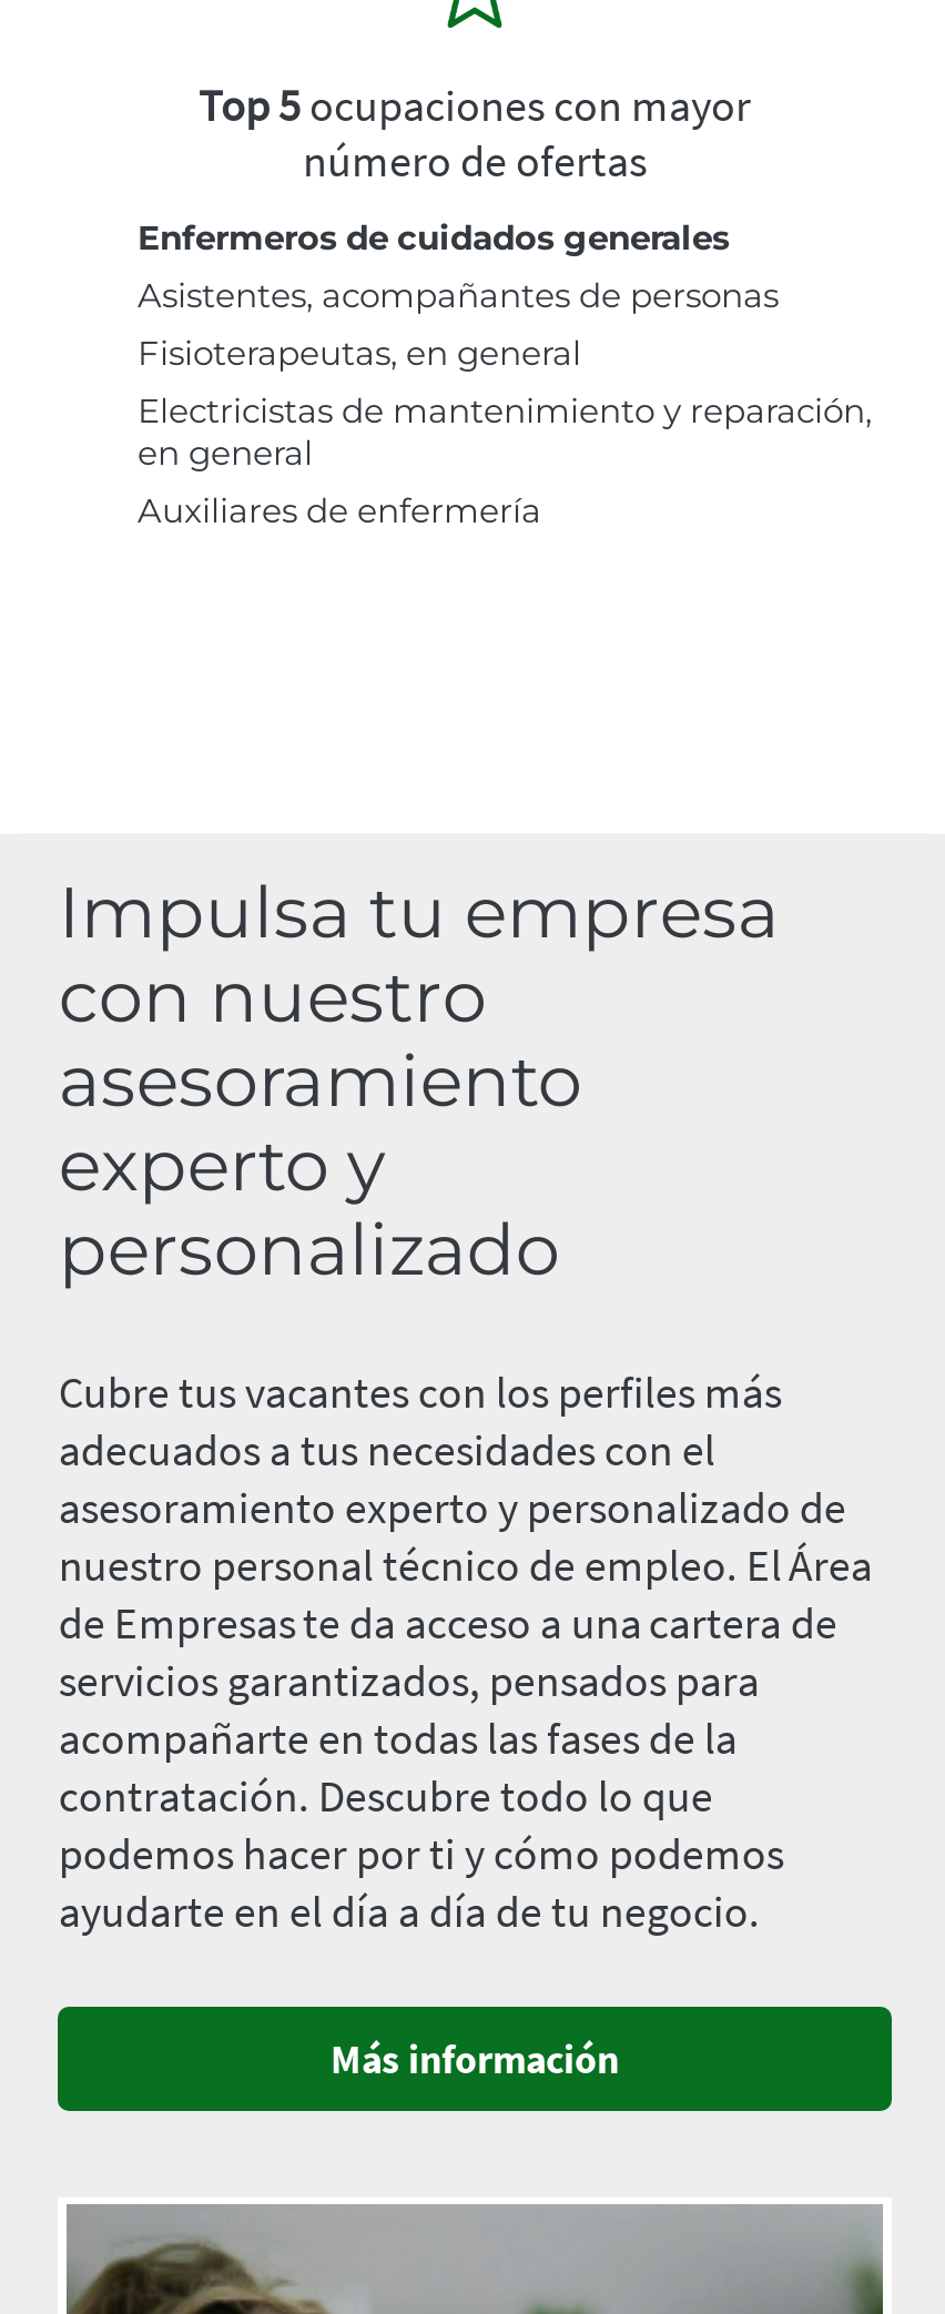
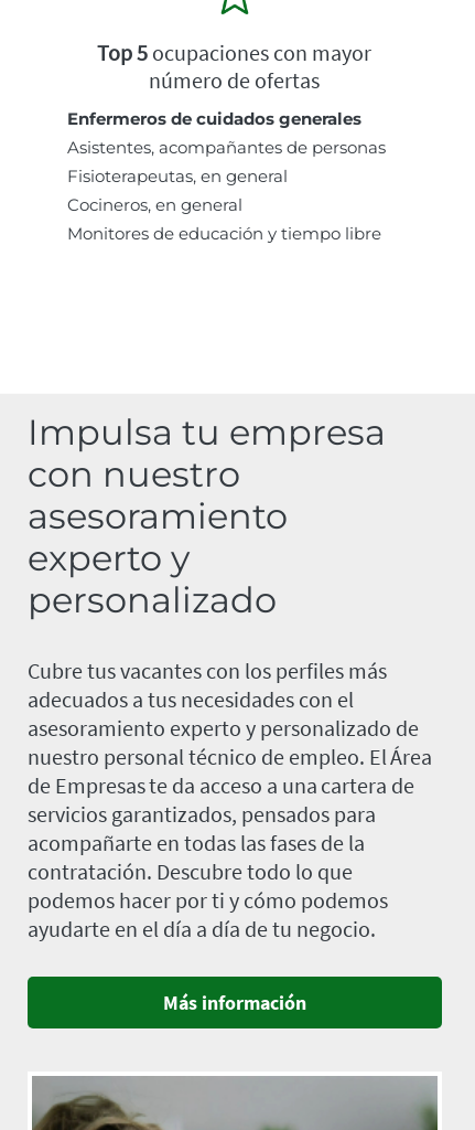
[138,390,872,532] Electricistas de mantenimiento y reparación, | en general | Auxiliares de enfermería -> [67,194,381,244] Cocineros, en general | Monitores de educación y tiempo libre

